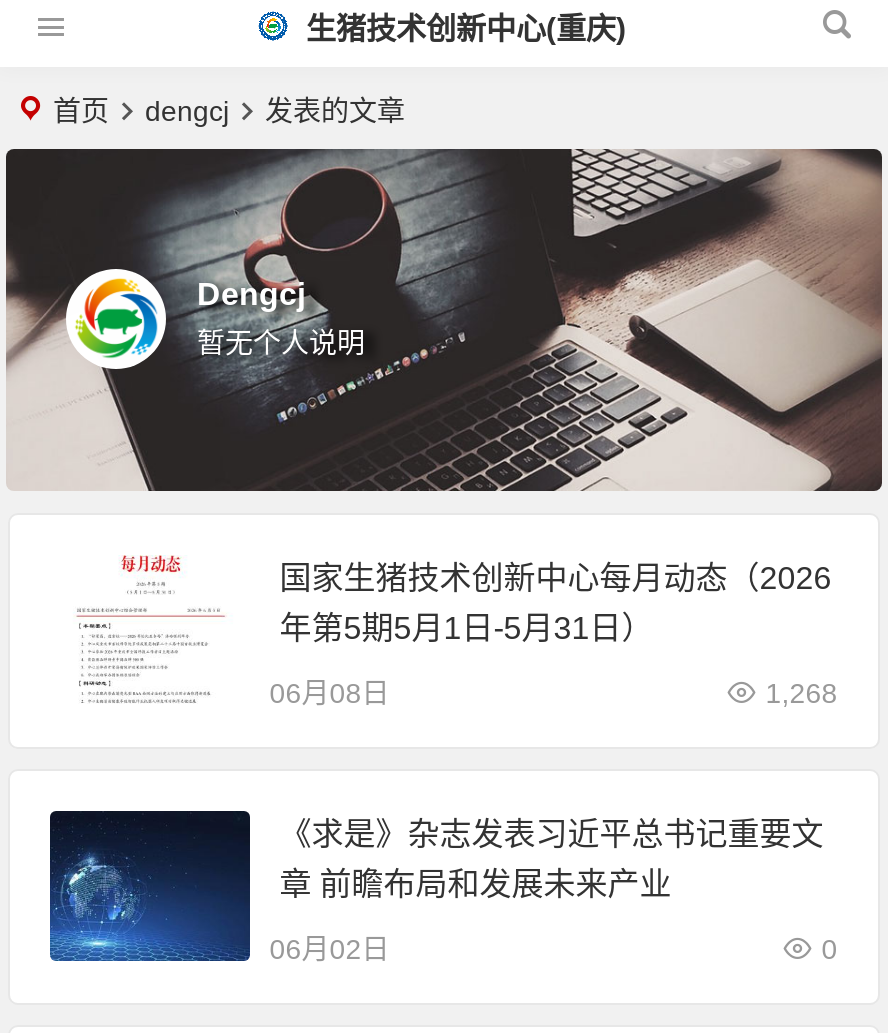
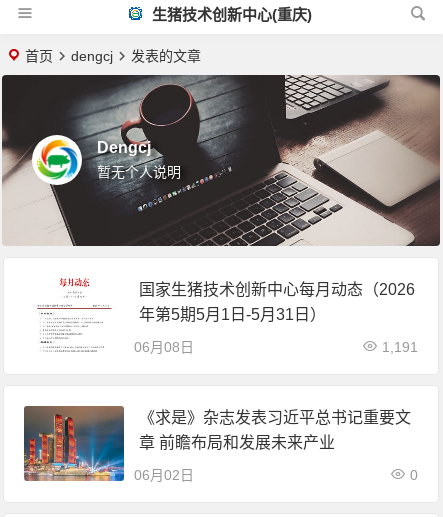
[765,677,837,709] 1,268 -> [382,339,418,355] 1,191
[48,809,252,963] [image] -> [23,405,125,482] [image]

